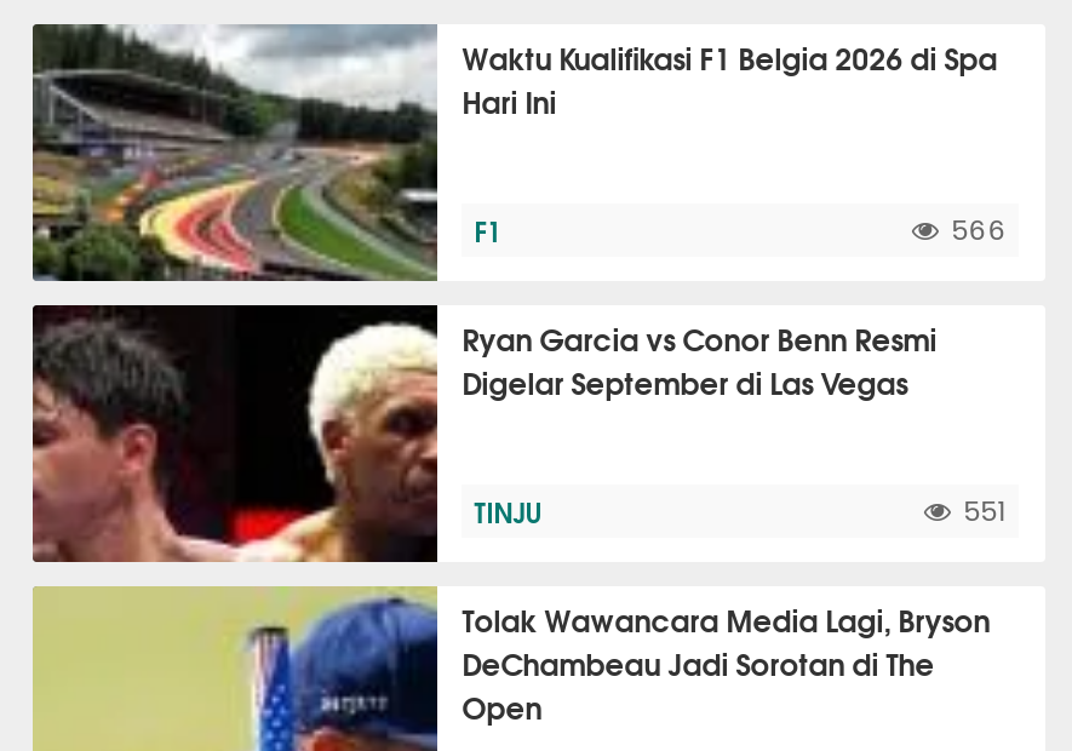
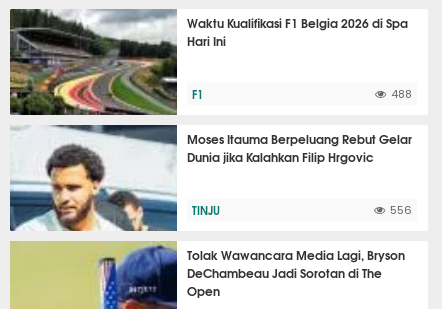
[951,218,1007,245] 566 -> [391,89,412,100] 488
[30,303,937,564] [image] | Ryan Garcia vs Conor Benn Resmi | Digelar September di Las Vegas -> [9,124,412,232] [image] | Moses Itauma Berpeluang Rebut Gelar | Dunia jika Kalahkan Filip Hrgovic
[963,499,1007,526] 551 -> [390,205,412,216] 556

